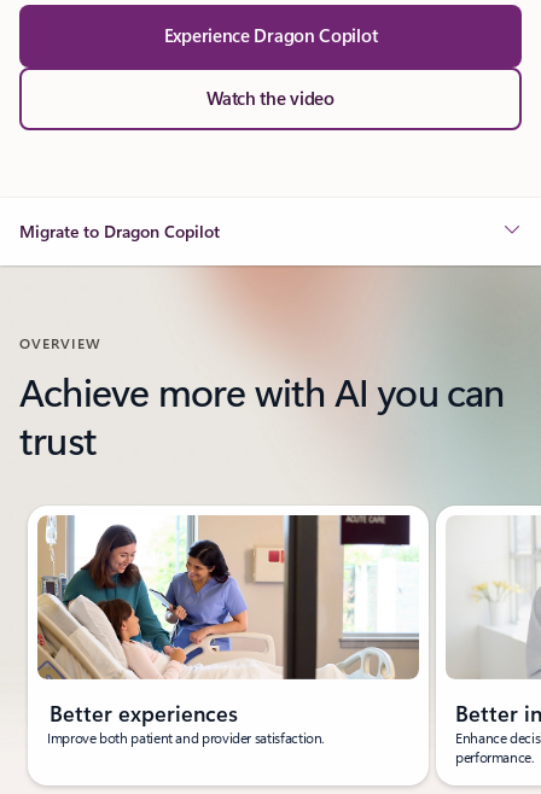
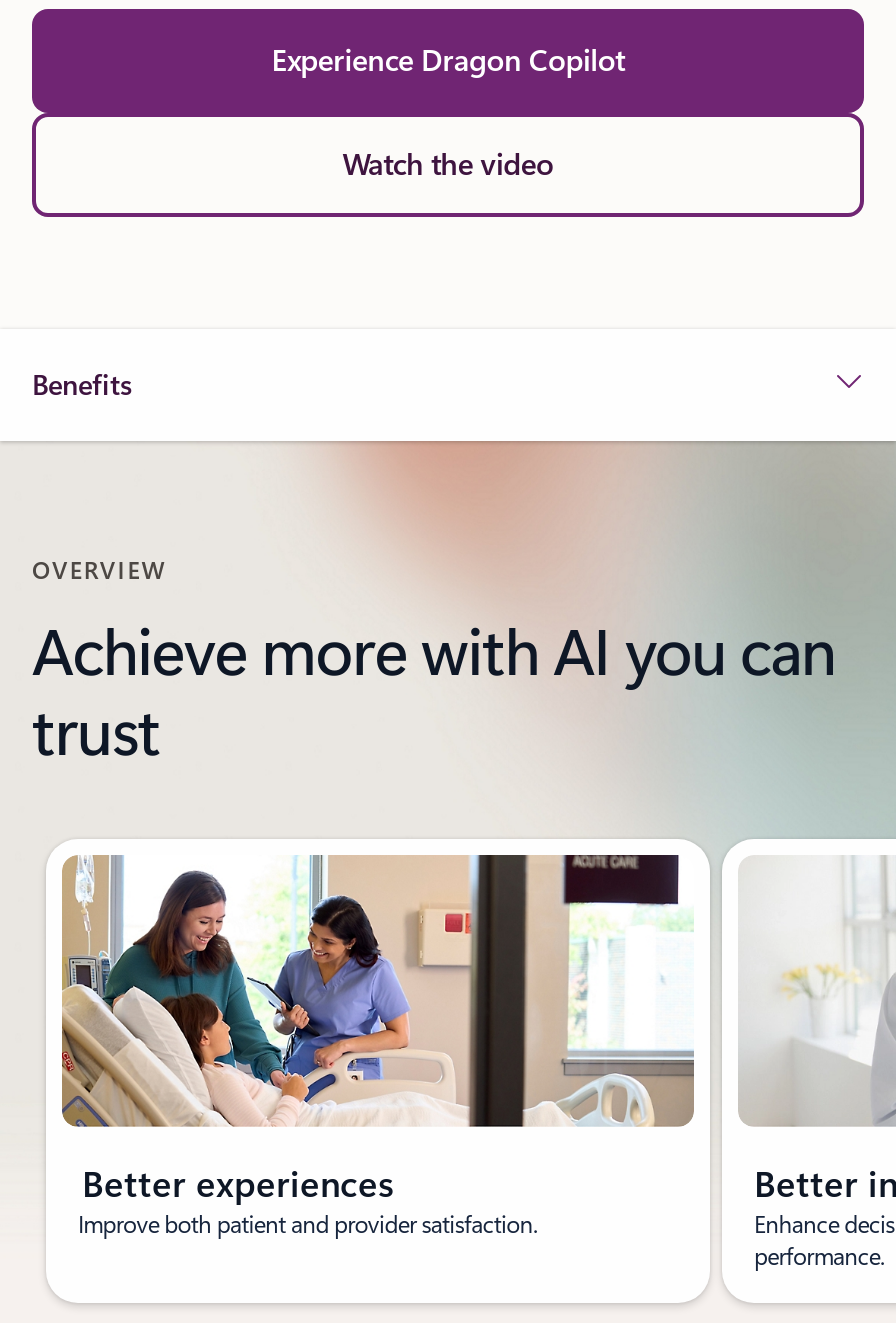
[19,220,220,243] Migrate to Dragon Copilot -> [32,365,132,403] Benefits

